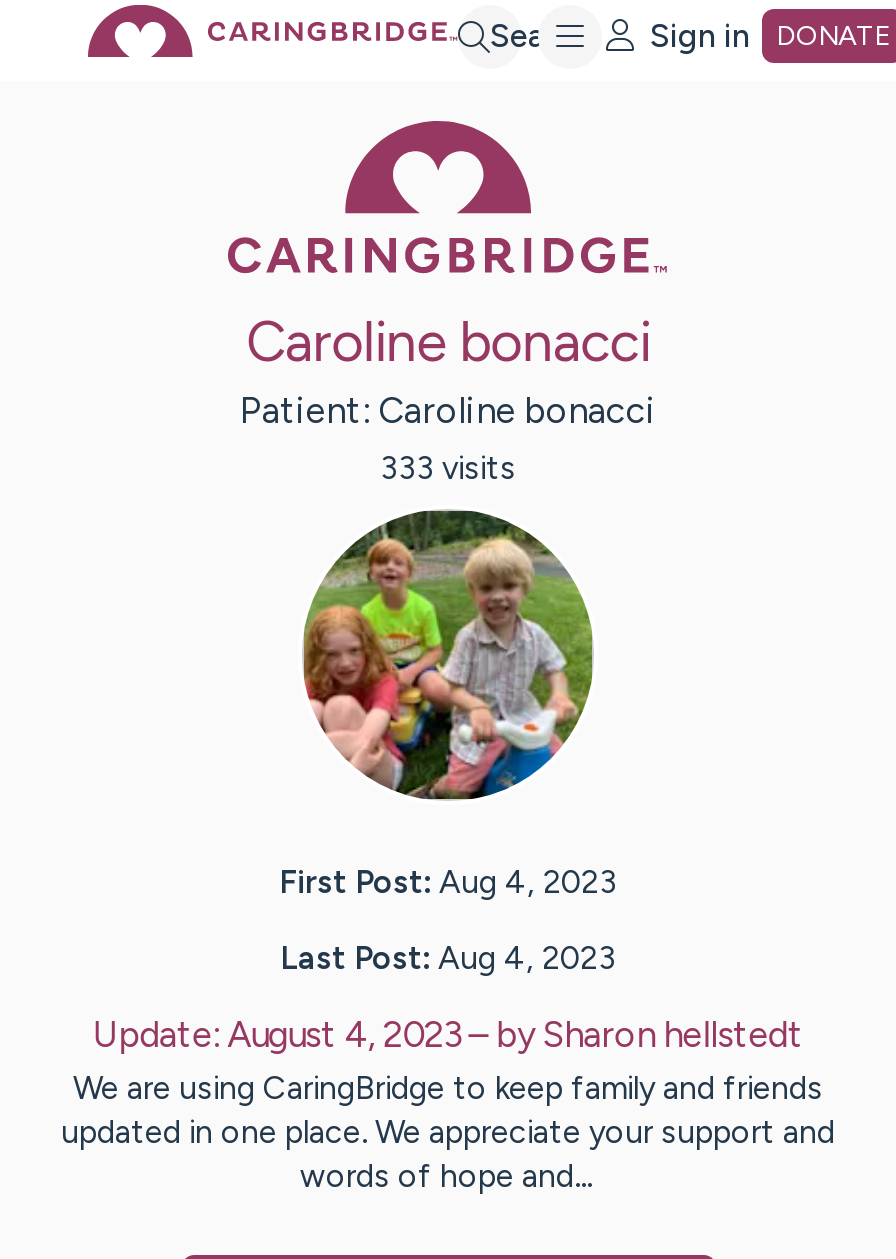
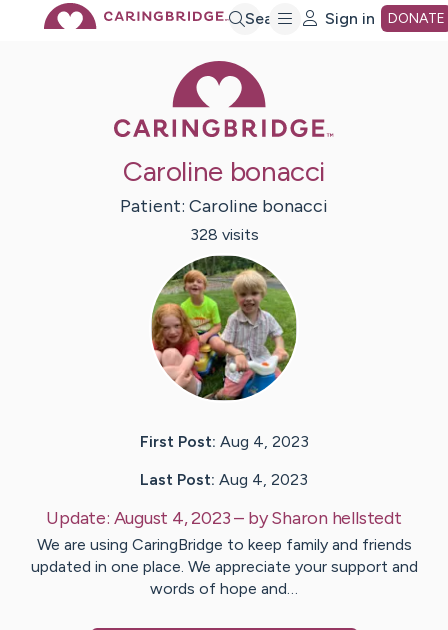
[380,450,516,488] 333 visits -> [189,225,258,244] 328 visits

